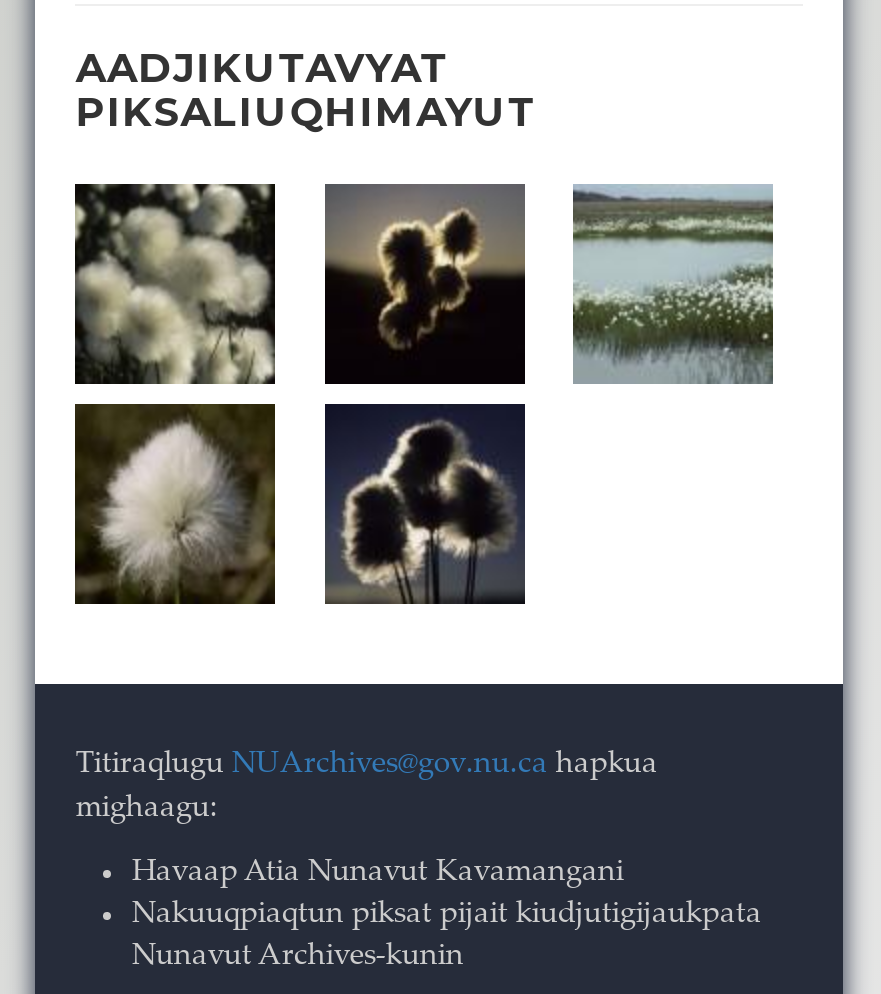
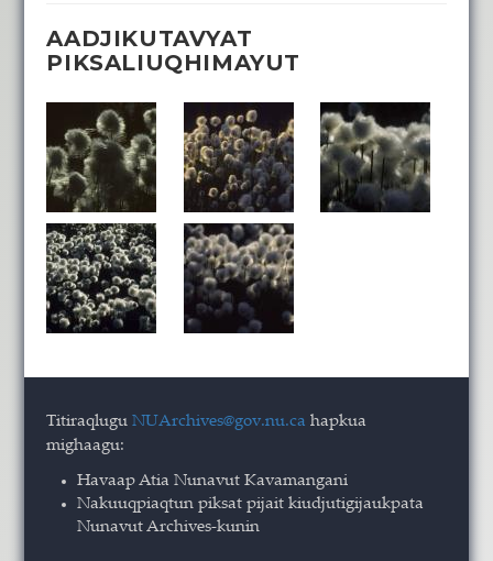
[75,184,275,386] [image] -> [46,101,157,213] [image]
[323,184,525,382] [image] -> [183,102,294,212] [image]
[571,184,773,386] [image] -> [320,101,430,213] [image]
[73,404,277,604] [image] -> [45,223,156,333] [image]
[323,404,525,604] [image] -> [184,223,295,332] [image]

